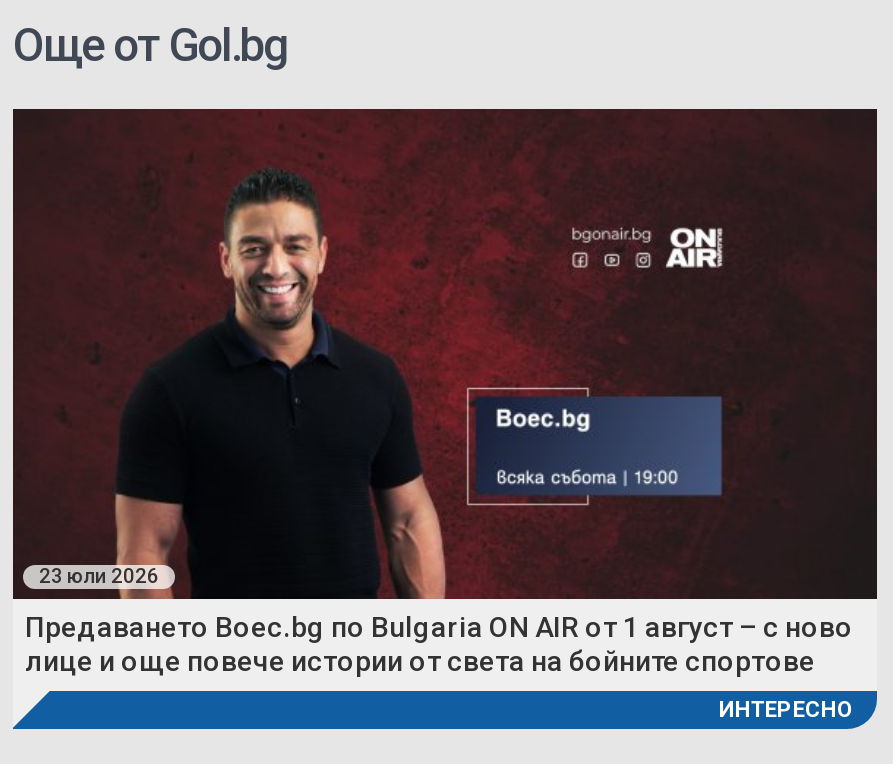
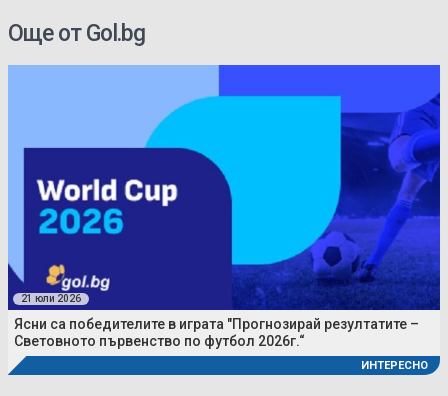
[11,107,879,595] [image] | 23 юли 2026 -> [7,64,441,308] [image] | 21 юли 2026
[25,611,853,677] Предаването Boec.bg по Bulgaria ON AIR от 1 август – с ново | лице и още повече истории от света на бойните спортове -> [14,316,419,349] Ясни са победителите в играта "Прогнозирай резултатите – | Световното първенство по футбол 2026г.“

